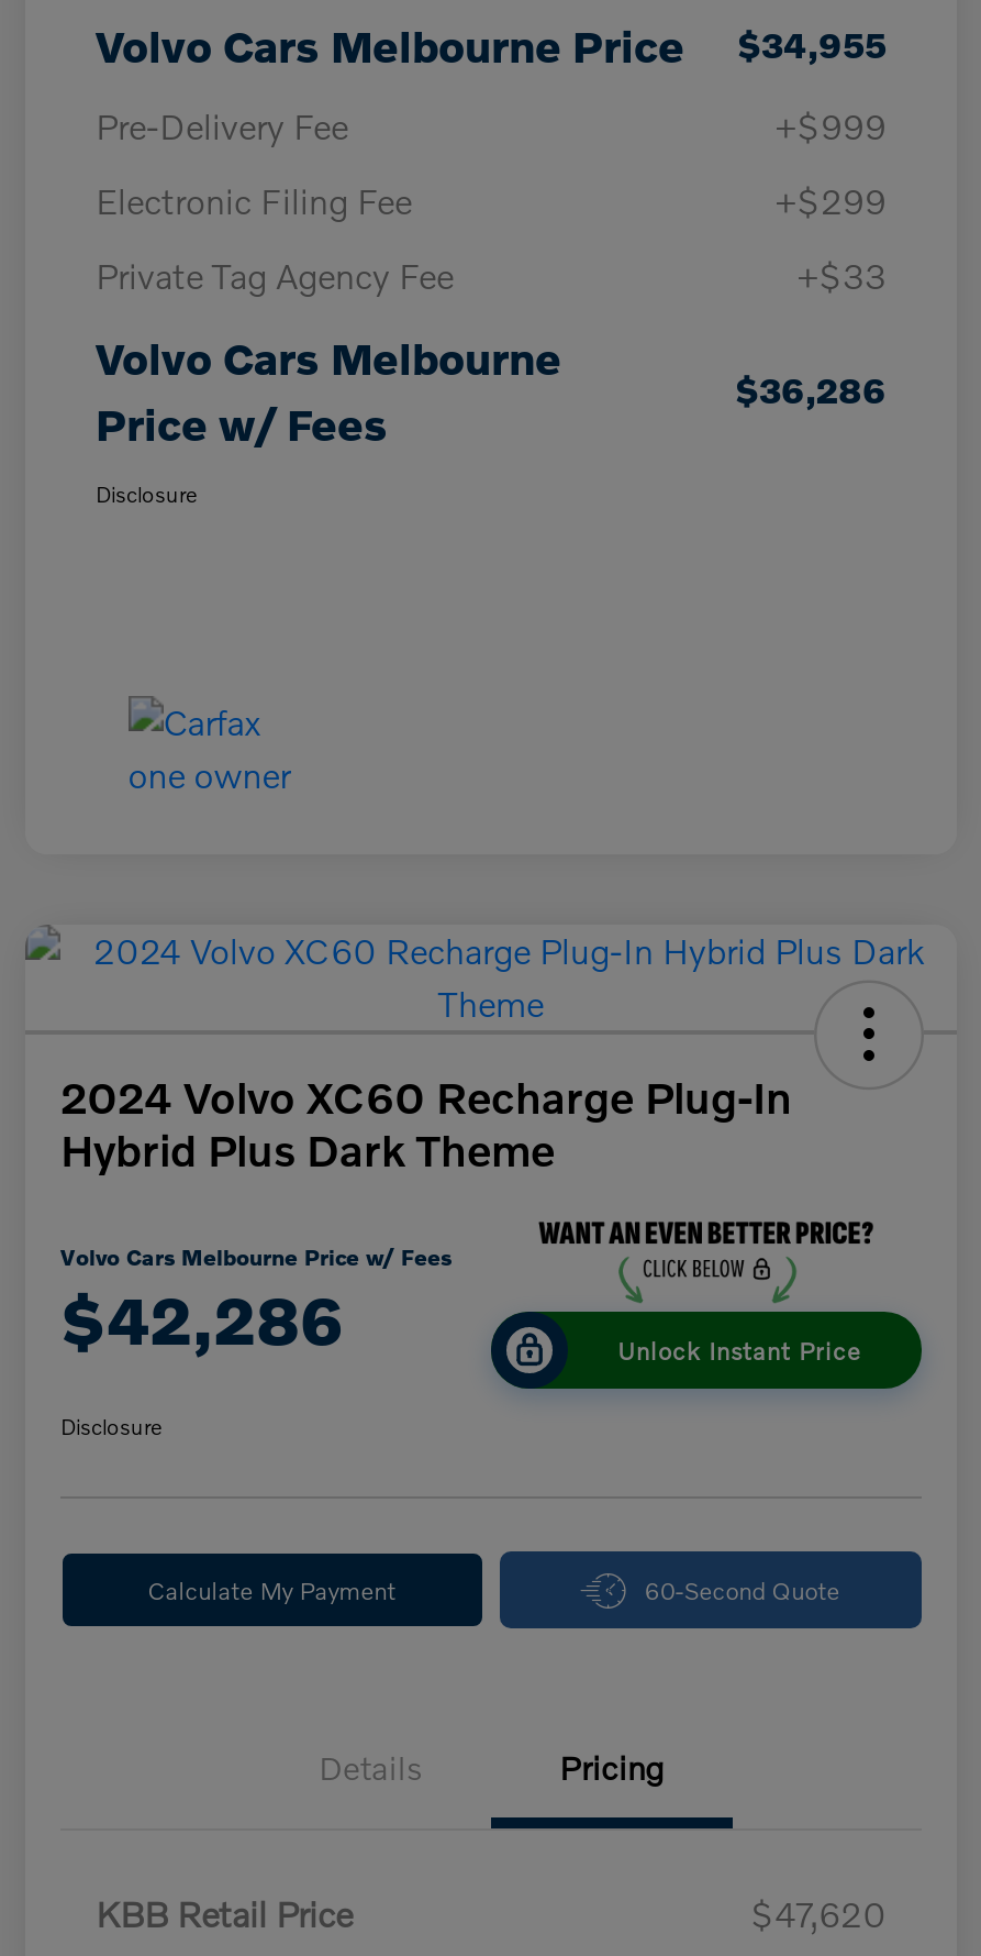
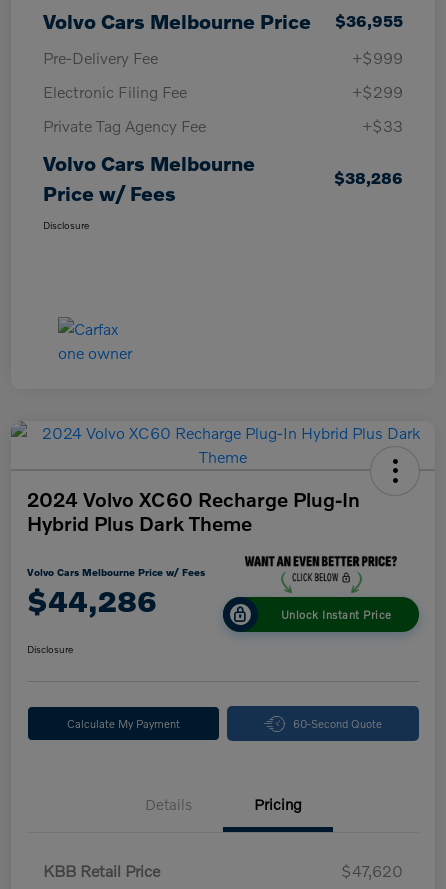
[96,18,887,71] Volvo Cars Melbourne Price $34,955 -> [43,9,403,33] Volvo Cars Melbourne Price $36,955
[735,368,887,409] $36,286 -> [334,168,403,187] $38,286
[60,1282,344,1359] $42,286 -> [27,583,157,618] $44,286

